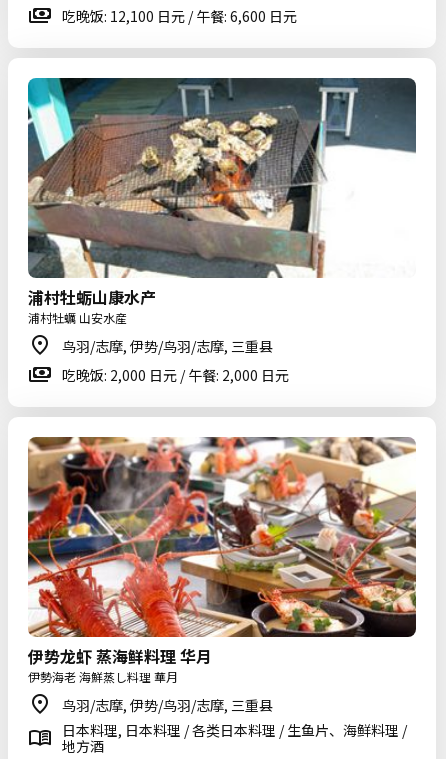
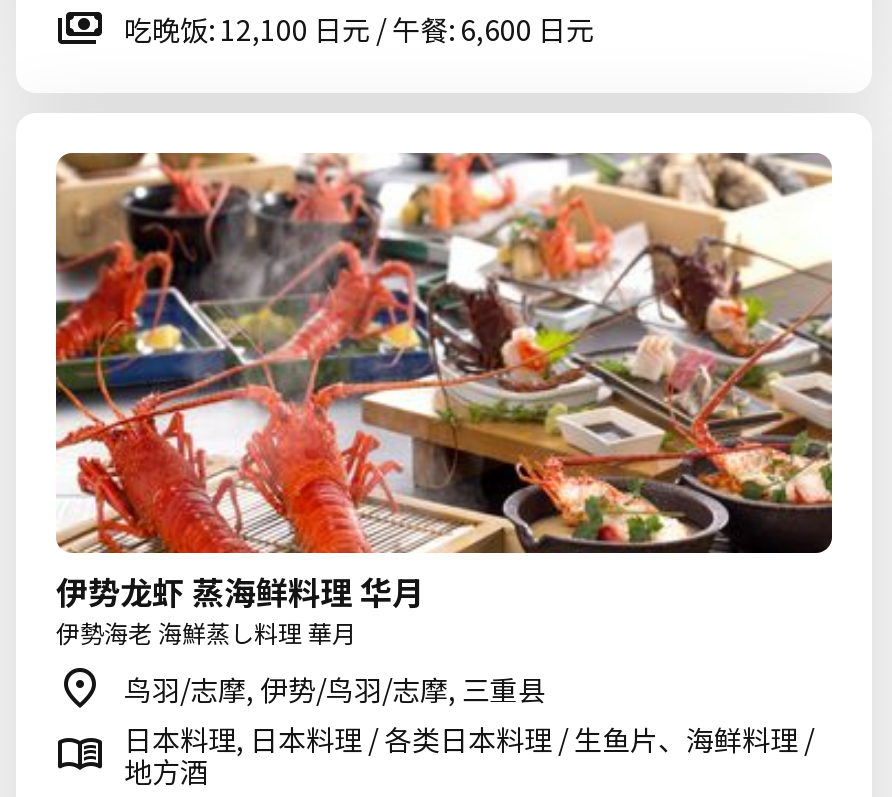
[27,77,417,385] [image] | 浦村牡蛎山康水产 | 浦村牡蠣 山安水産 | 鸟羽/志摩, 伊势/鸟羽/志摩, 三重县 | 吃晚饭: 2,000 日元 / 午餐: 2,000 日元 -> none

